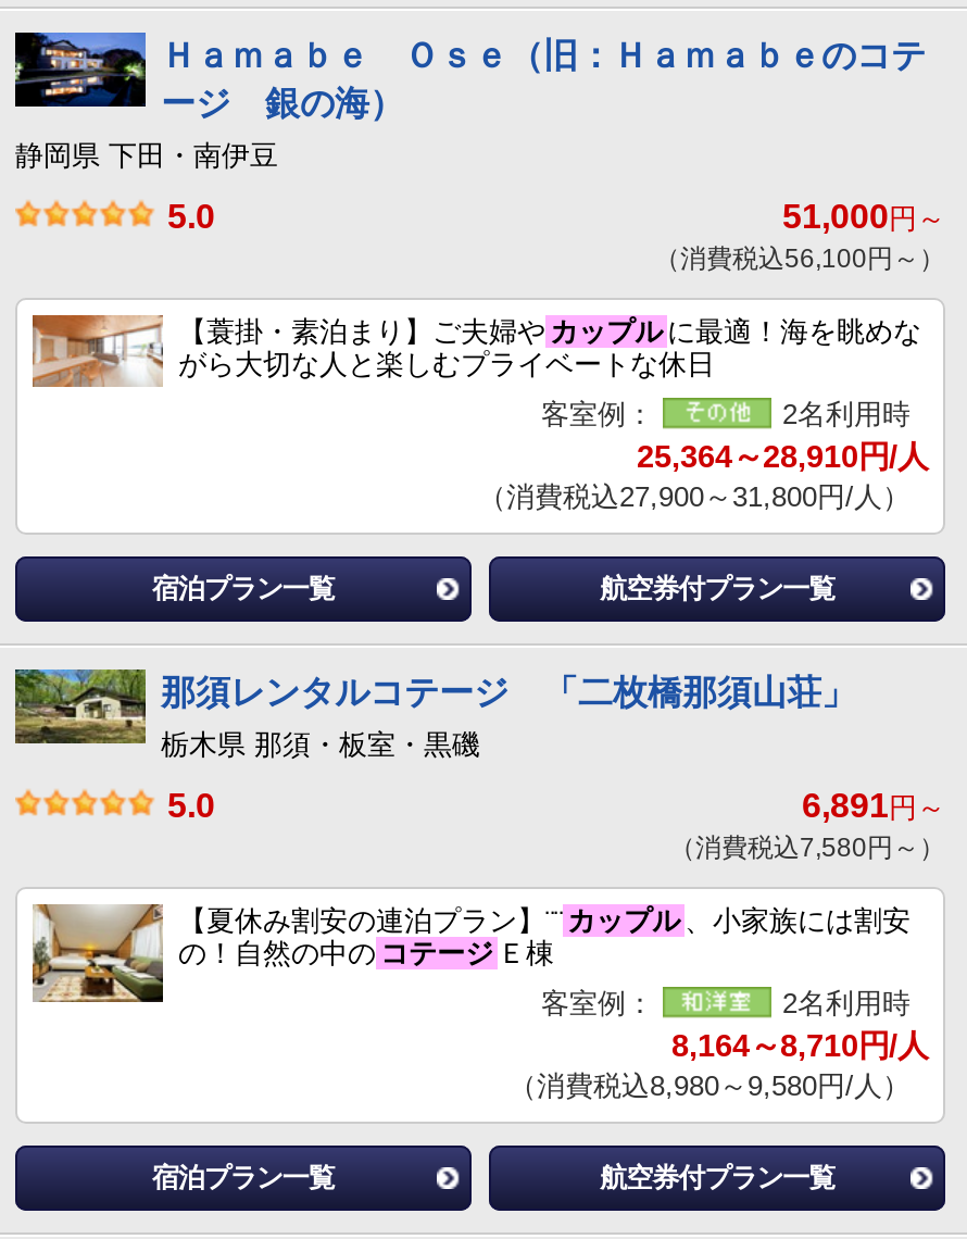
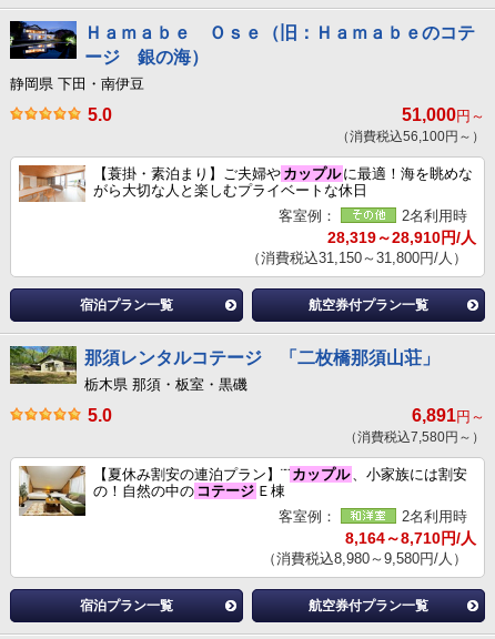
[637,438,928,473] 25,364～28,910円/人 -> [327,228,476,246] 28,319～28,910円/人
[478,480,911,512] （消費税込27,900～31,800円/人） -> [246,249,467,266] （消費税込31,150～31,800円/人）

